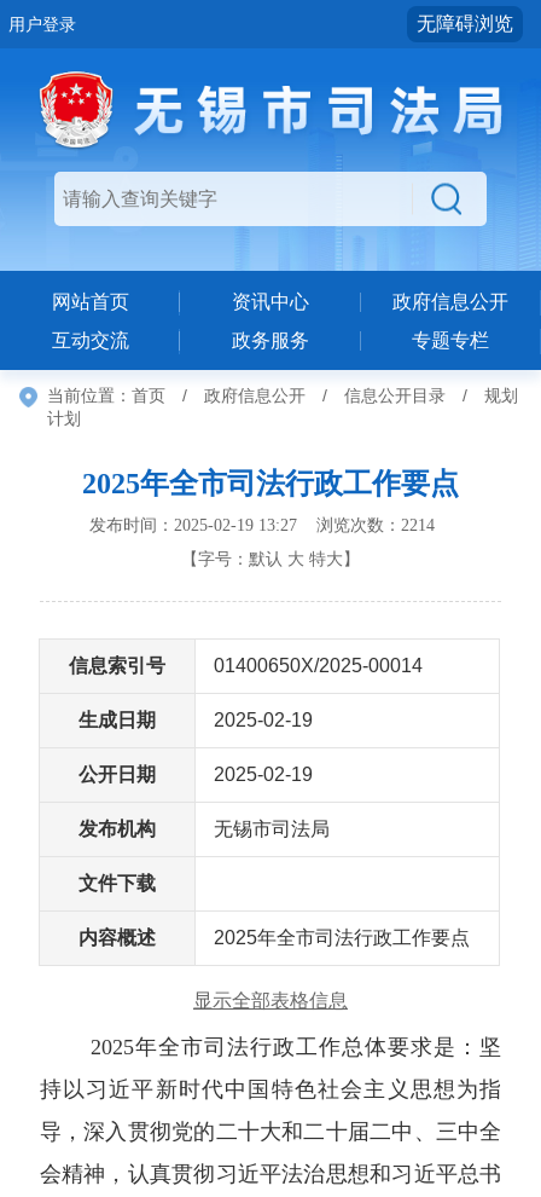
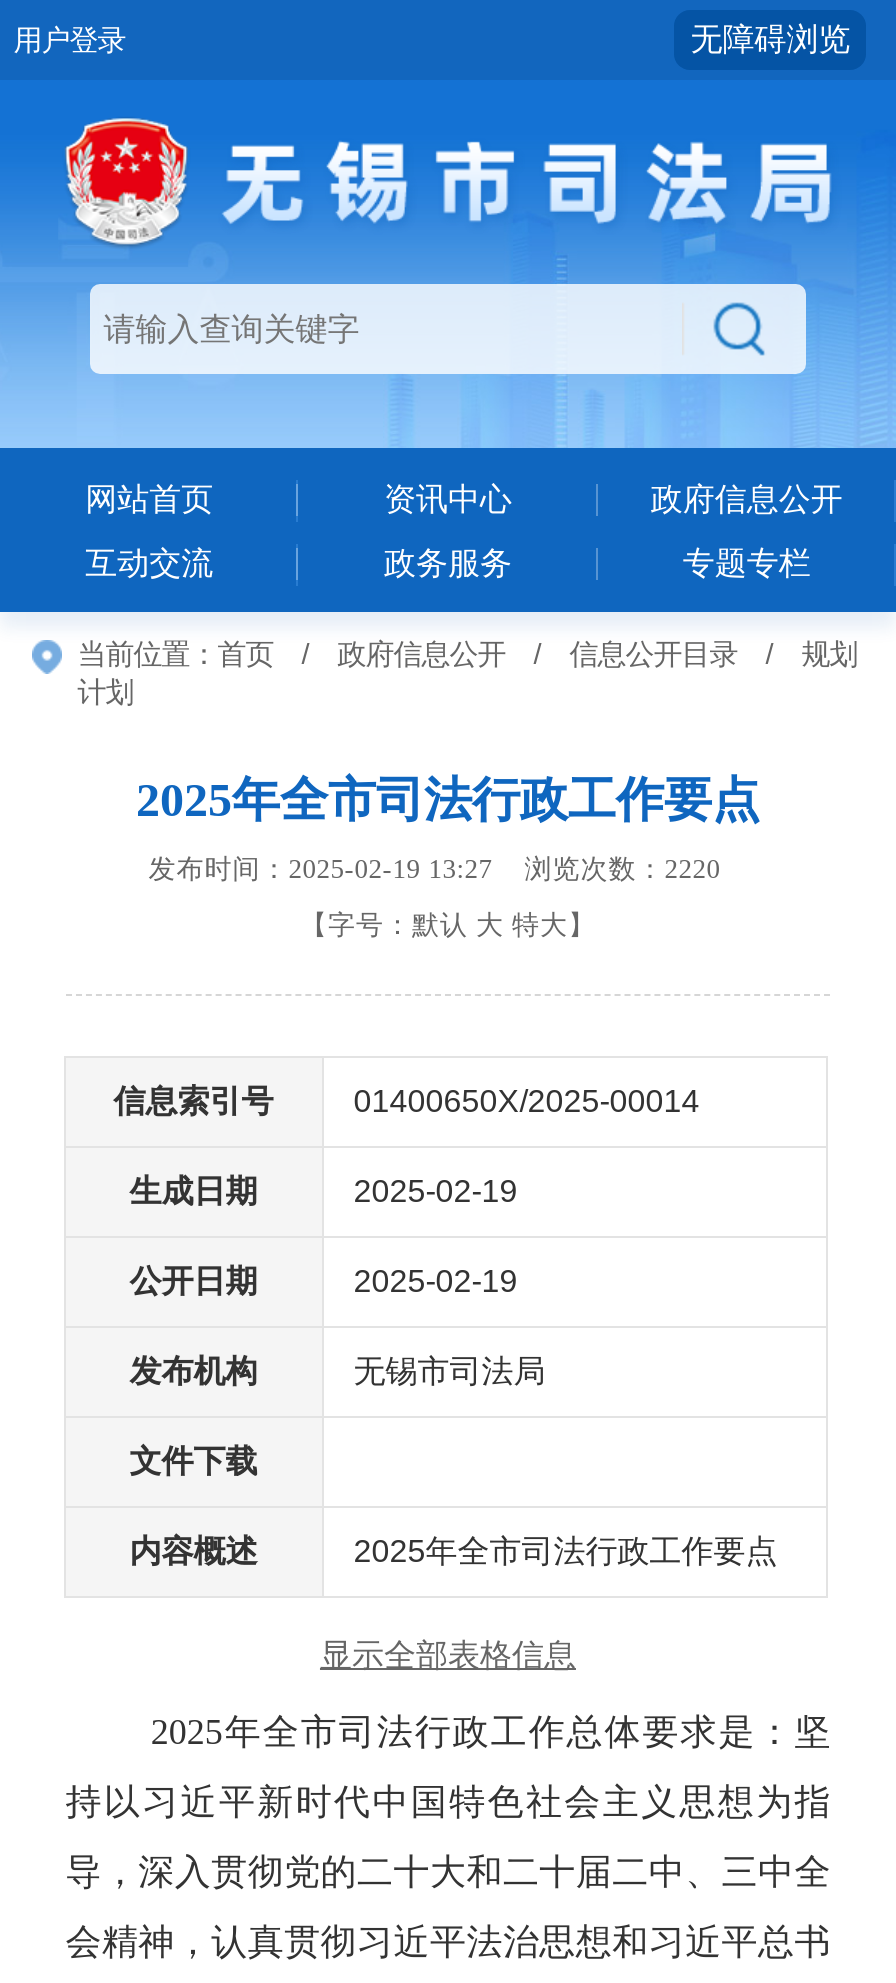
[90,516,435,534] 发布时间：2025-02-19 13:27 浏览次数：2214 -> [148,854,720,884] 发布时间：2025-02-19 13:27 浏览次数：2220

